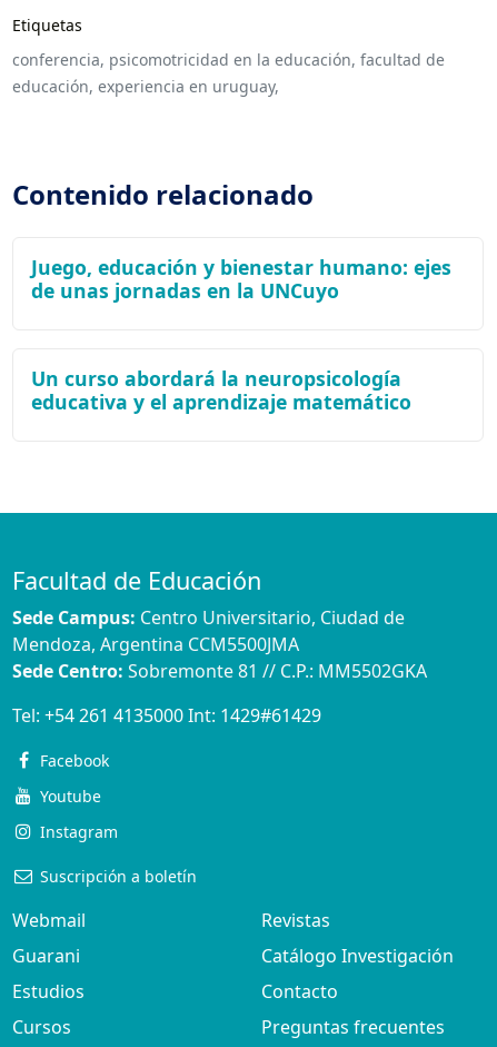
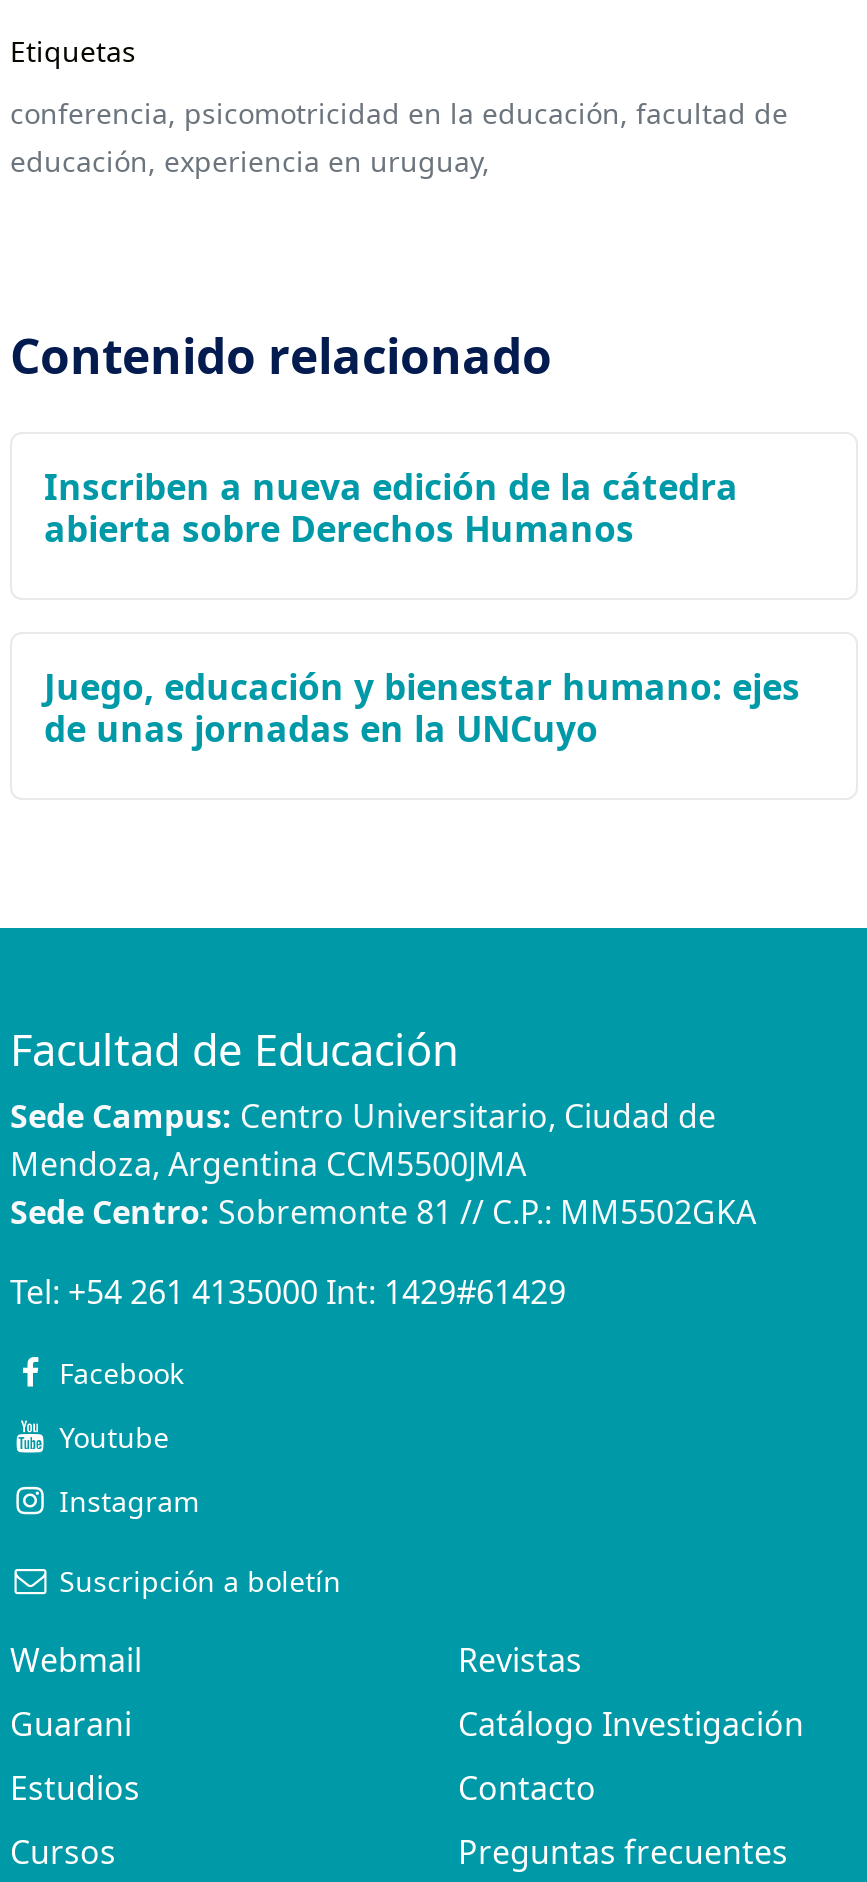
none -> [44,461,738,551] Inscriben a nueva edición de la cátedra | abierta sobre Derechos Humanos
moved [31,253,451,303] -> [44,661,800,751]: Juego, educación y bienestar humano: ejes | de unas jornadas en la UNCuyo
[31,364,411,414] Un curso abordará la neuropsicología | educativa y el aprendizaje matemático -> none

